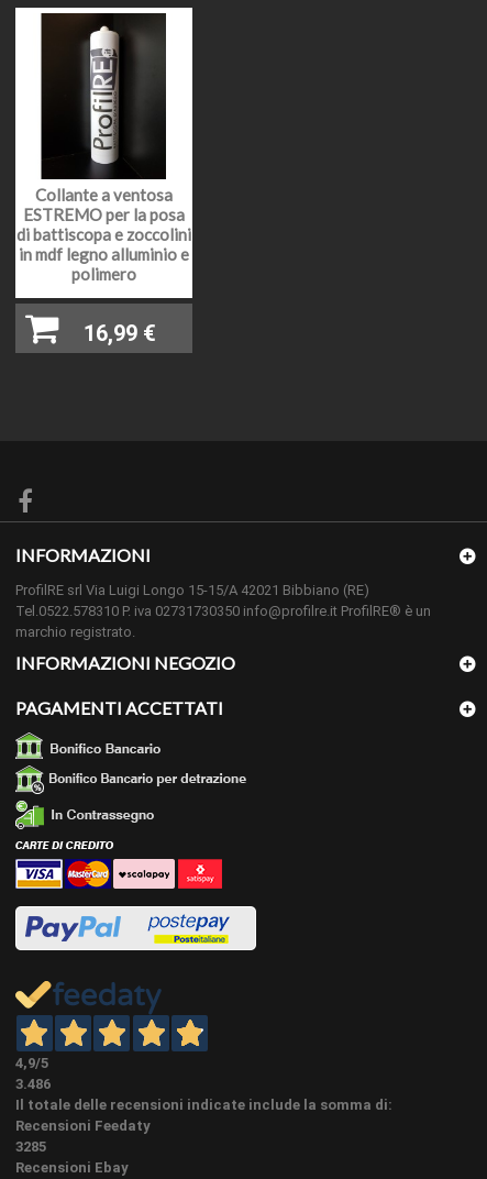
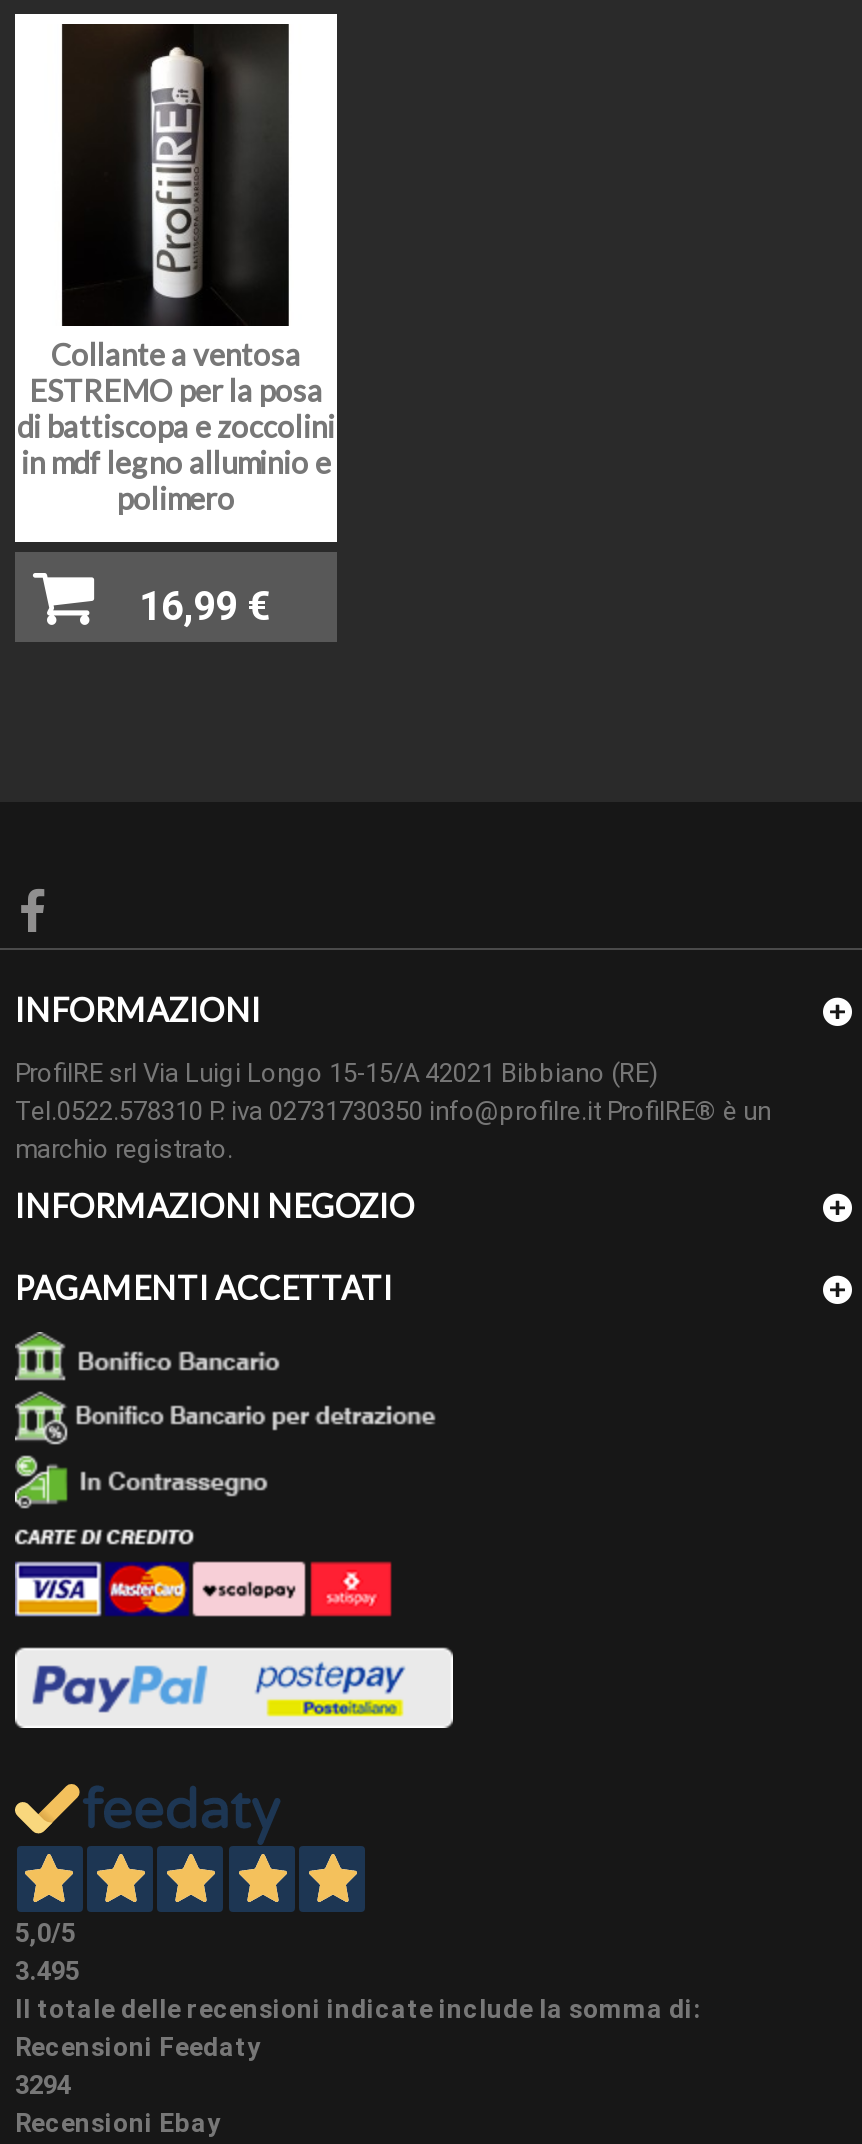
[15,1055,48,1071] 4,9/5 -> [15,1918,75,1948] 5,0/5
[15,1076,51,1092] 3.486 -> [15,1956,79,1986] 3.495
[15,1138,46,1155] 3285 -> [15,2070,71,2100] 3294

